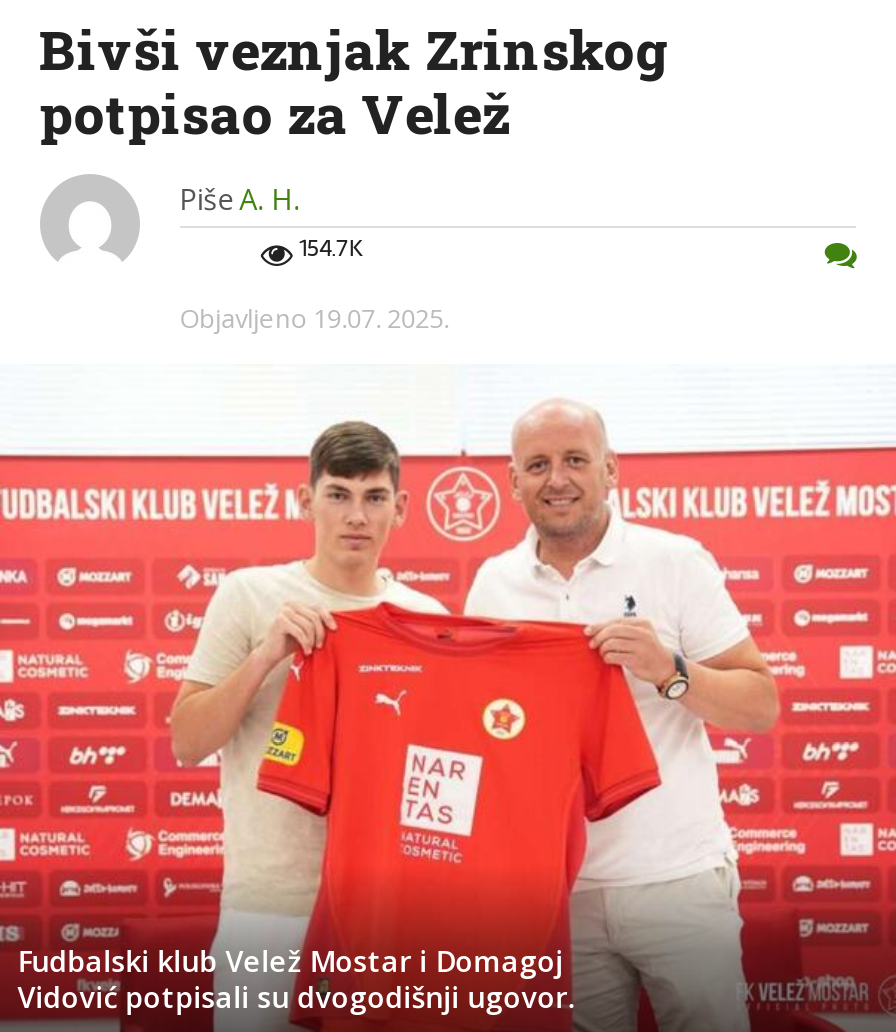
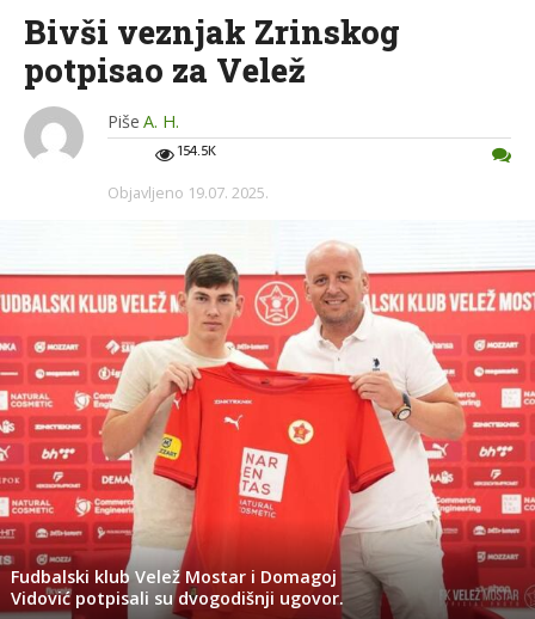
[299,230,363,266] 154.7K -> [178,140,217,161] 154.5K

